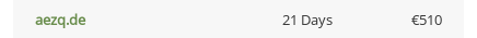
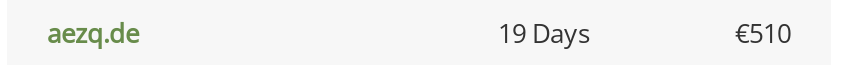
[282,10,332,29] 21 Days -> [498,15,590,51] 19 Days

